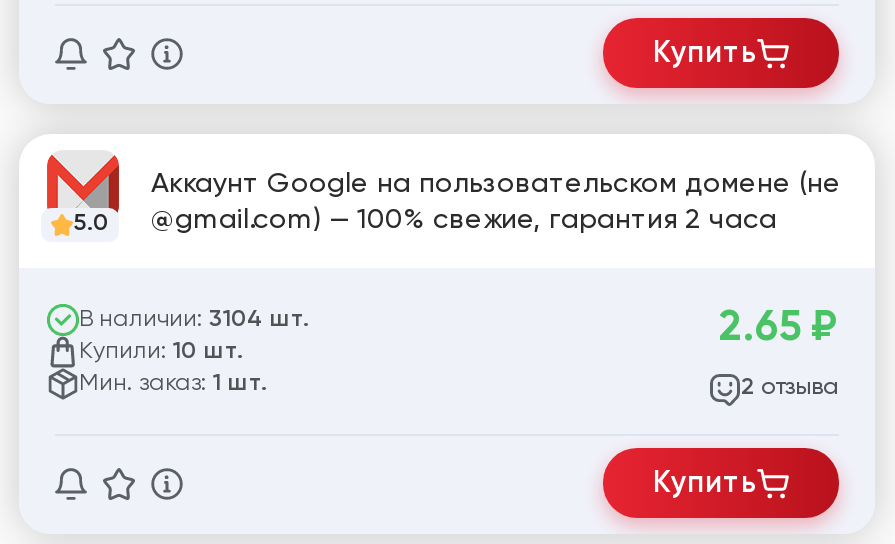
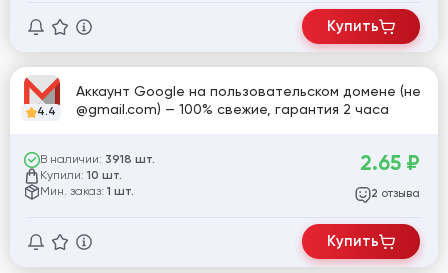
[73,203,777,236] 5.0 @gmail.com) — 100% свежие, гарантия 2 часа -> [37,101,389,118] 4.4 @gmail.com) — 100% свежие, гарантия 2 часа
[79,305,309,333] В наличии: 3104 шт. -> [40,152,155,166] В наличии: 3918 шт.

